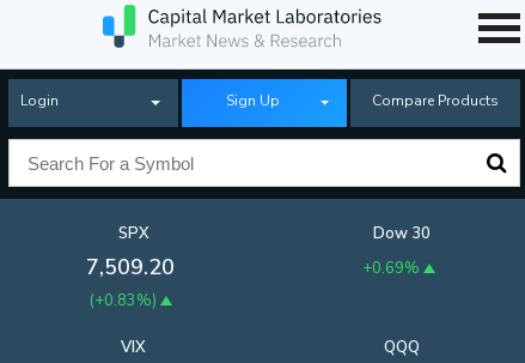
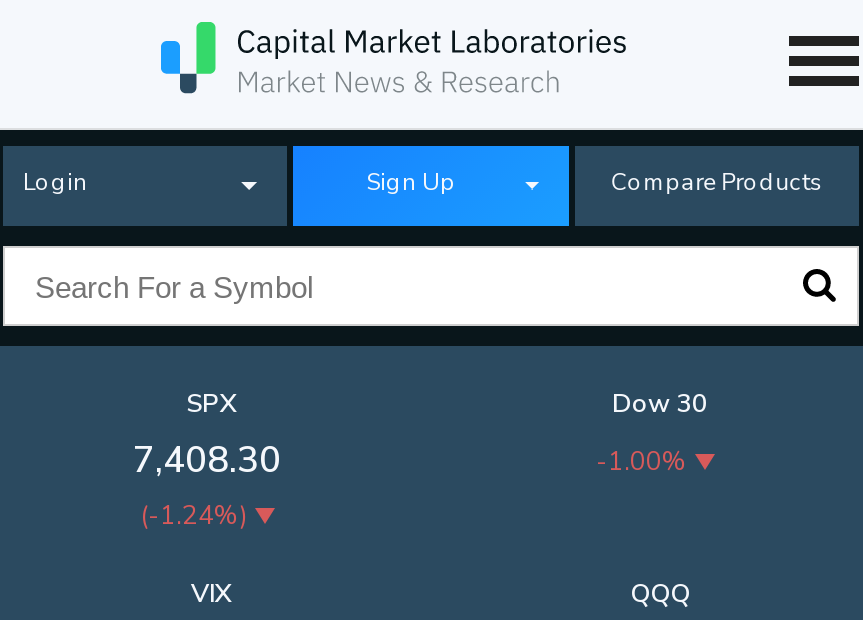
[80,253,181,282] 7,509.20 -> [123,436,291,484] 7,408.30
[362,258,419,279] +0.69% -> [596,444,688,480] -1.00%
[89,290,160,311] (+0.83%) -> [140,498,254,534] (-1.24%)

